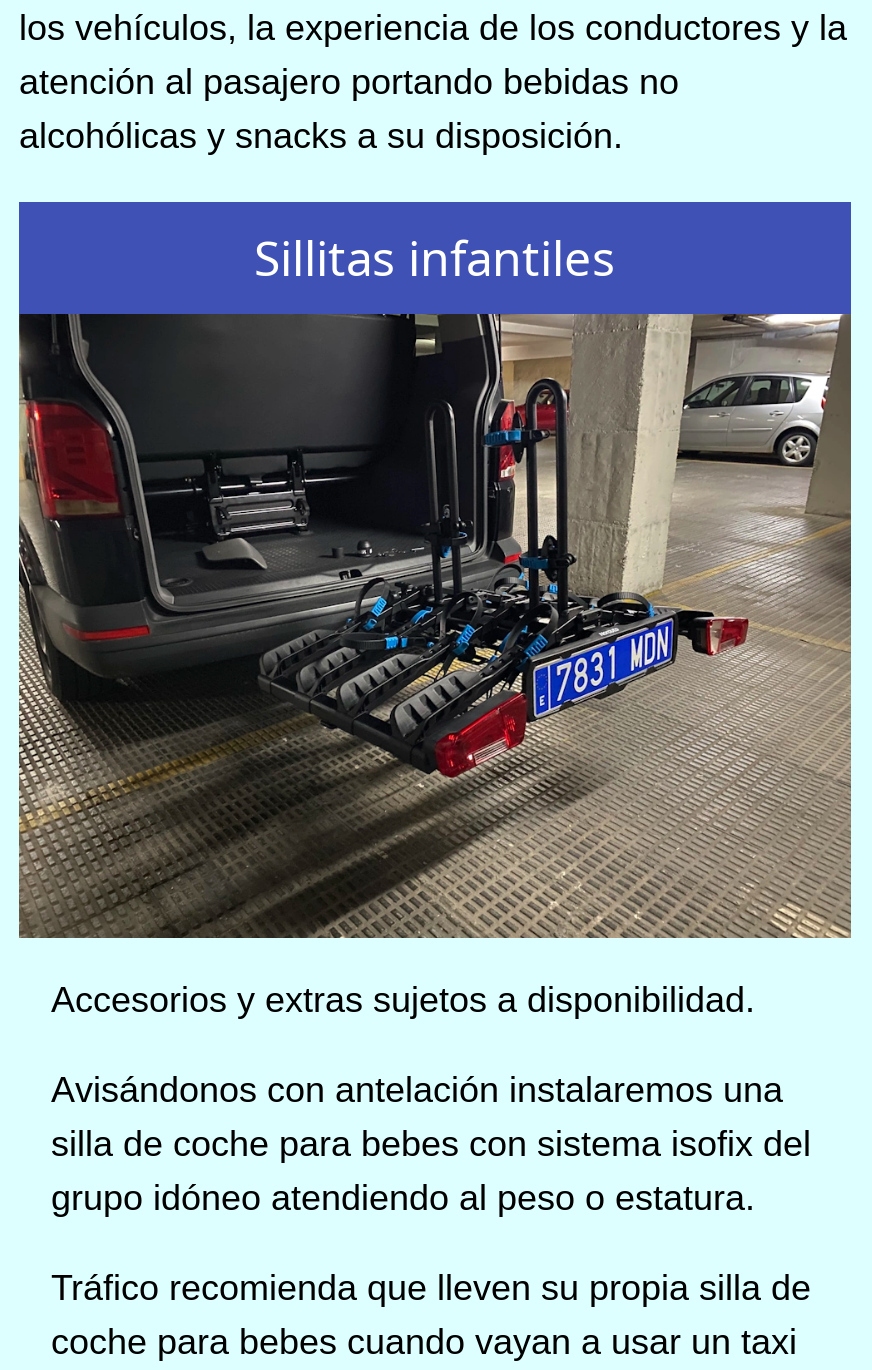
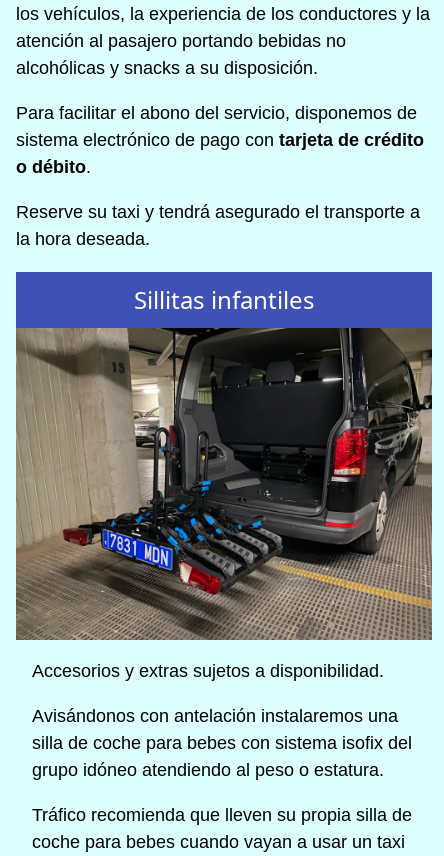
none -> [16,103,424,249] Para facilitar el abono del servicio, disponemos de | sistema electrónico de pago con tarjeta de crédito | o débito. | Reserve su taxi y tendrá asegurado el transporte a | la hora deseada.
[17,312,851,938] [image] -> [15,327,432,641] [image]

